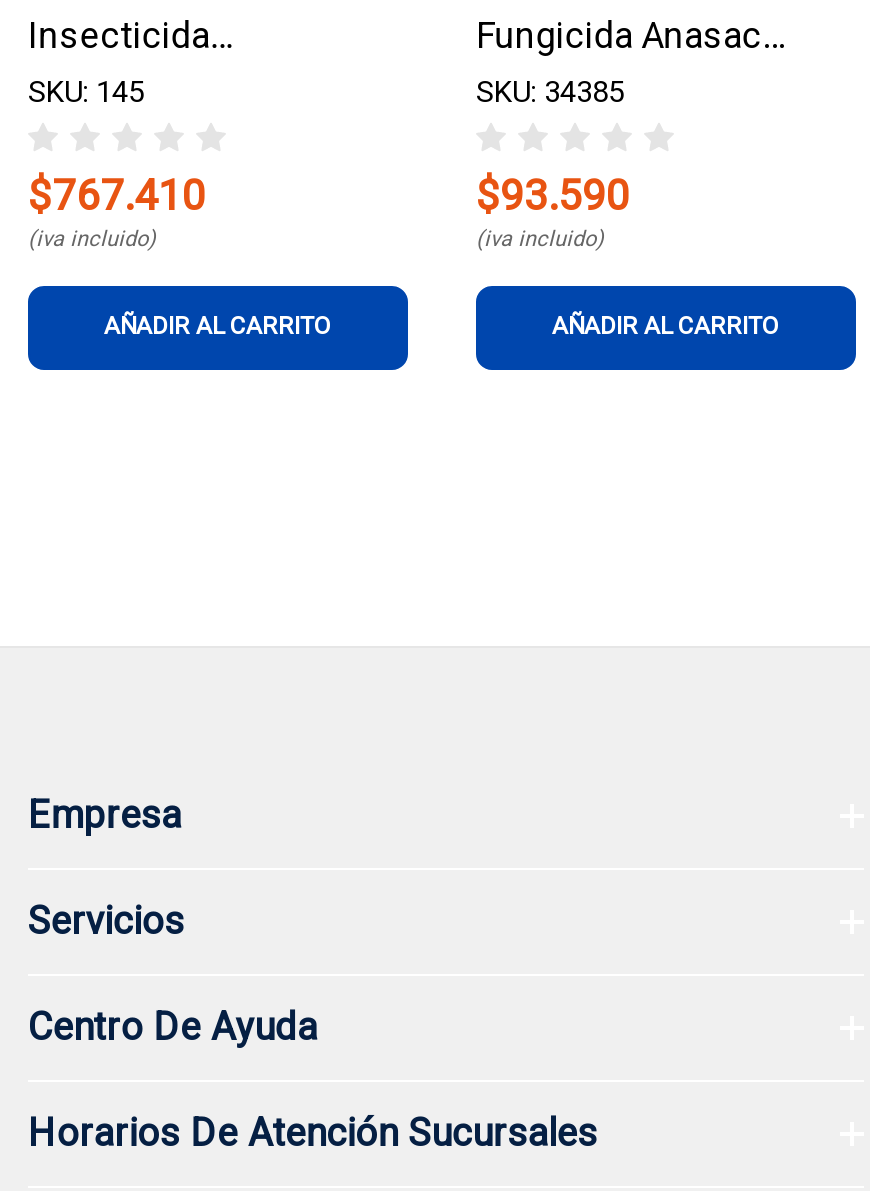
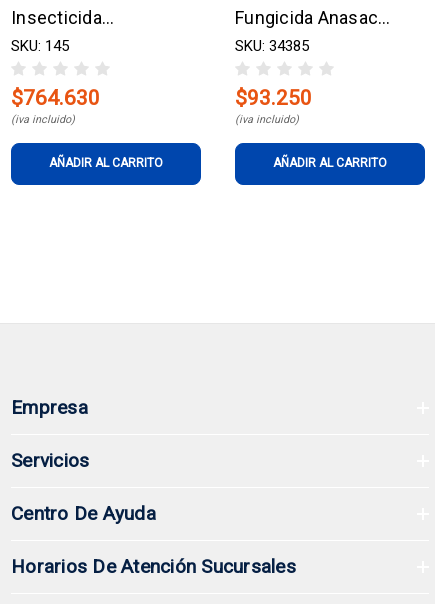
[28,173,206,221] $767.410 -> [11,86,100,110] $764.630
[476,173,630,221] $93.590 -> [235,86,312,110] $93.250

